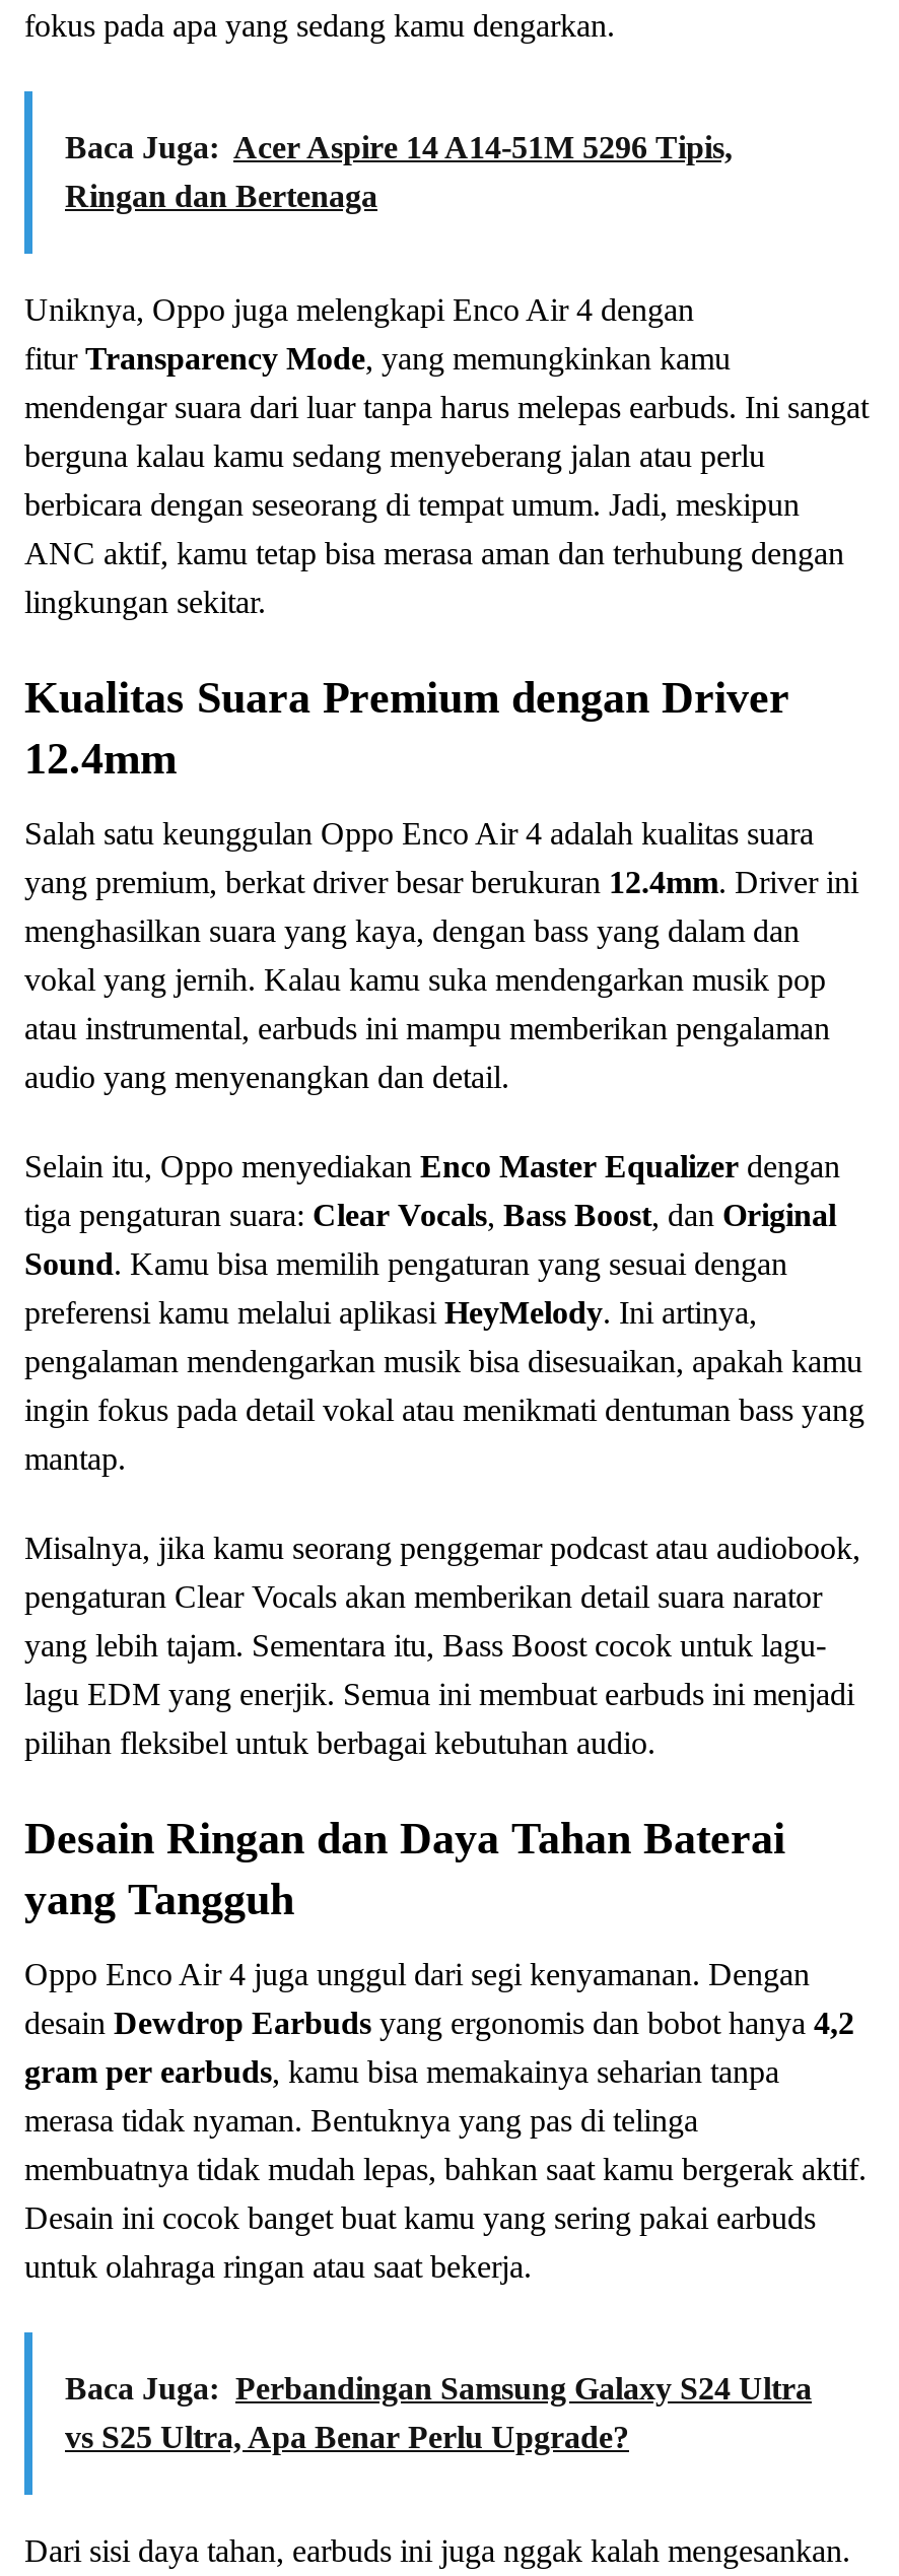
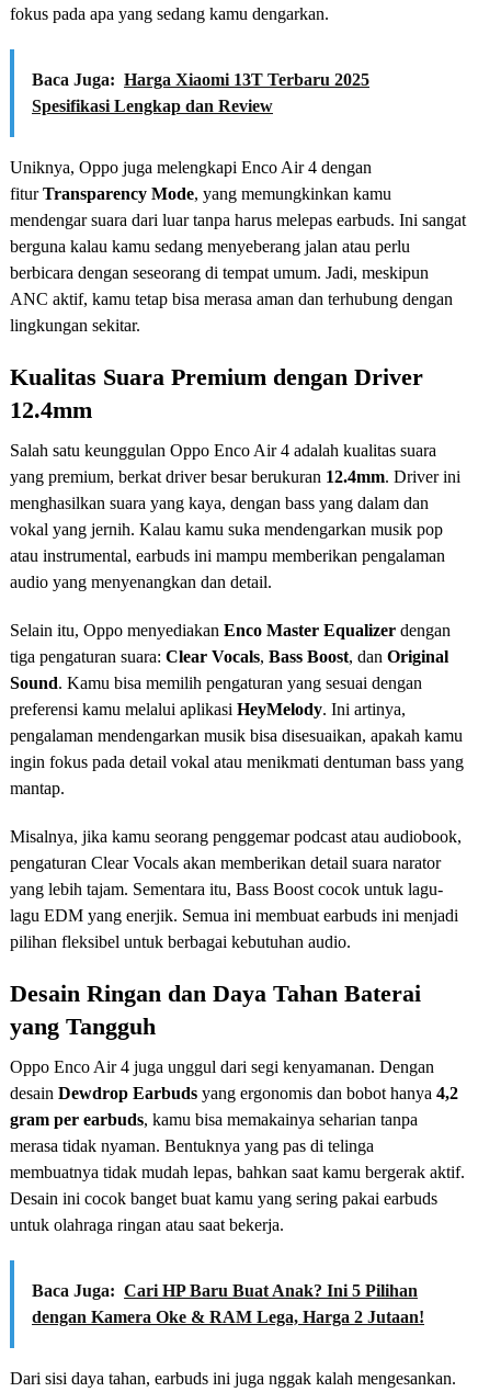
[65,130,733,213] Baca Juga: Acer Aspire 14 A14-51M 5296 Tipis, | Ringan dan Bertenaga -> [32,70,369,115] Baca Juga: Harga Xiaomi 13T Terbaru 2025 | Spesifikasi Lengkap dan Review
[65,2371,812,2454] Baca Juga: Perbandingan Samsung Galaxy S24 Ultra | vs S25 Ultra, Apa Benar Perlu Upgrade? -> [32,1281,424,1326] Baca Juga: Cari HP Baru Buat Anak? Ini 5 Pilihan | dengan Kamera Oke & RAM Lega, Harga 2 Jutaan!

